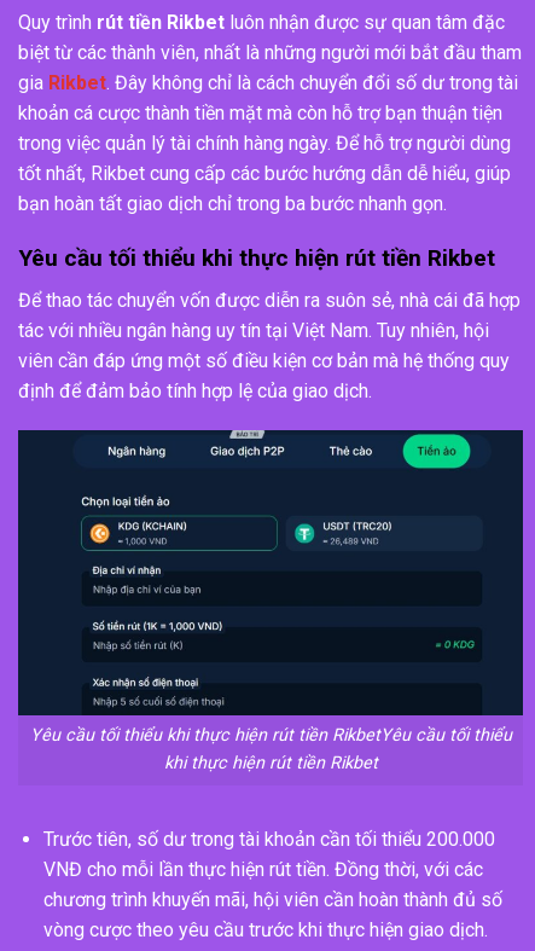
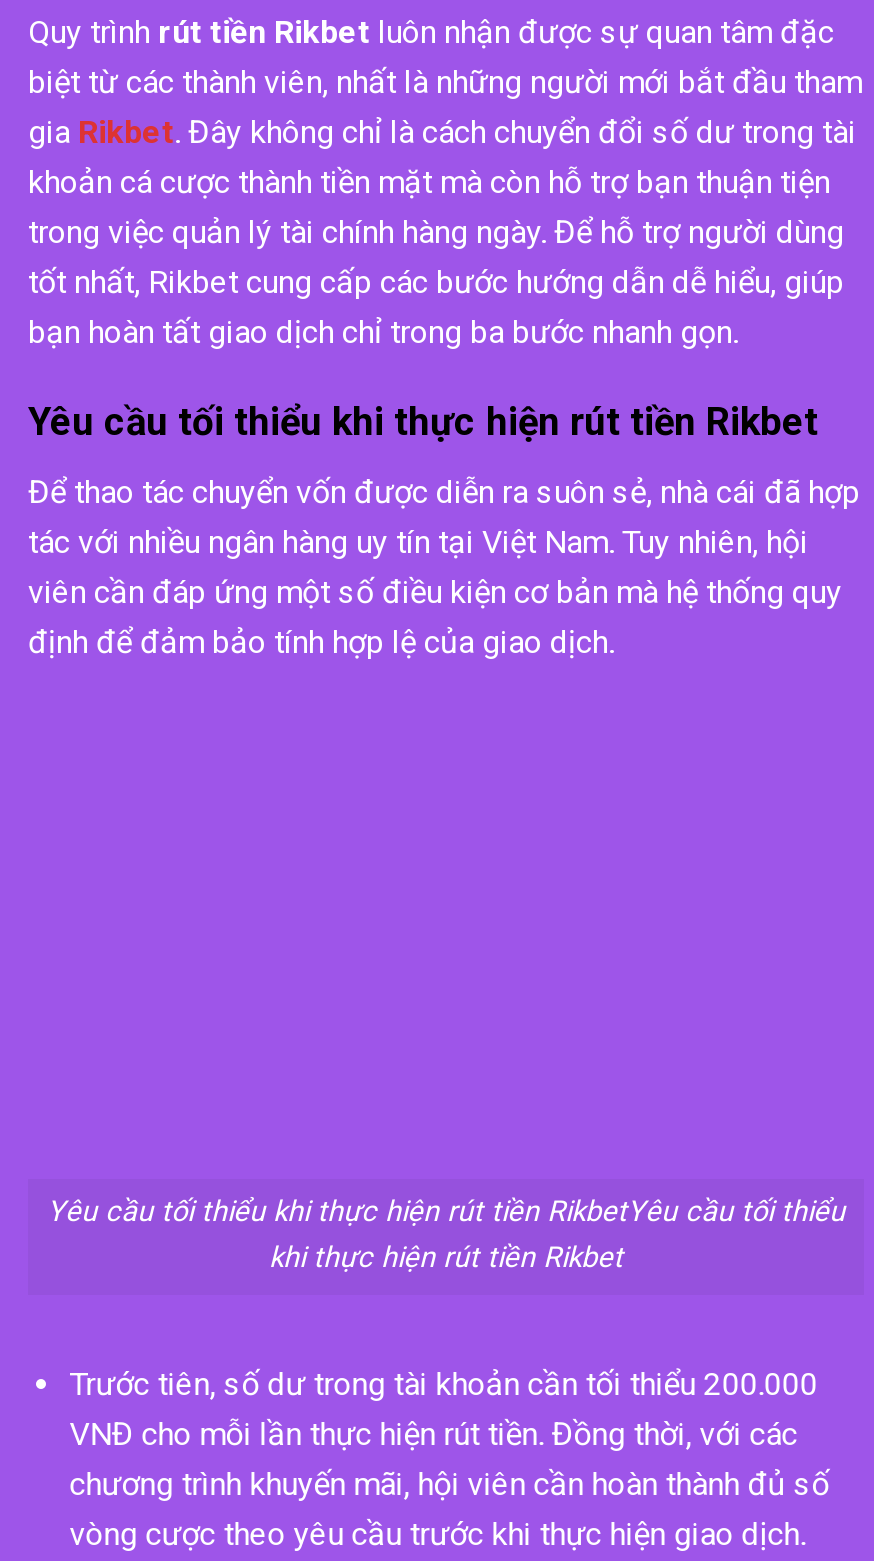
[17,429,524,717] [image] -> none

